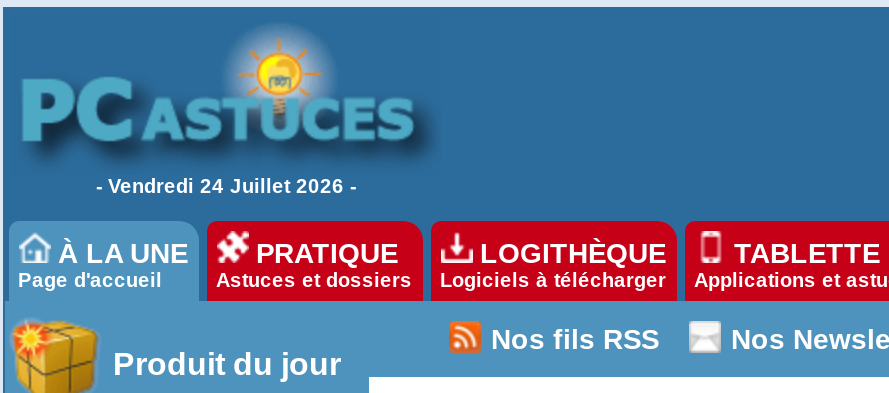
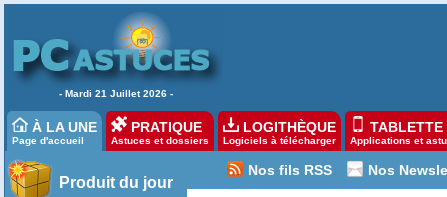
[96,175,356,197] - Vendredi 24 Juillet 2026 - -> [58,88,172,99] - Mardi 21 Juillet 2026 -

